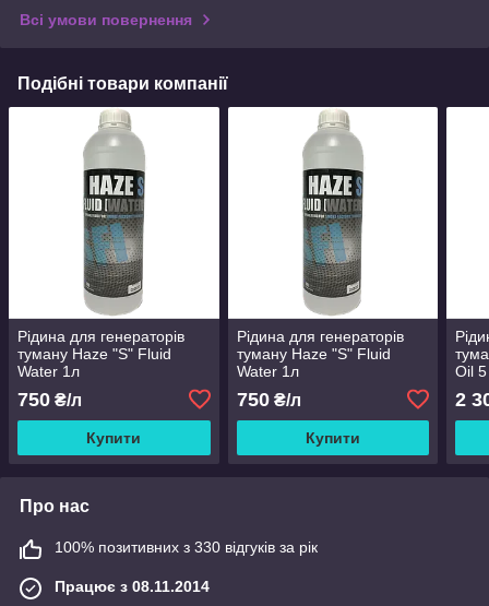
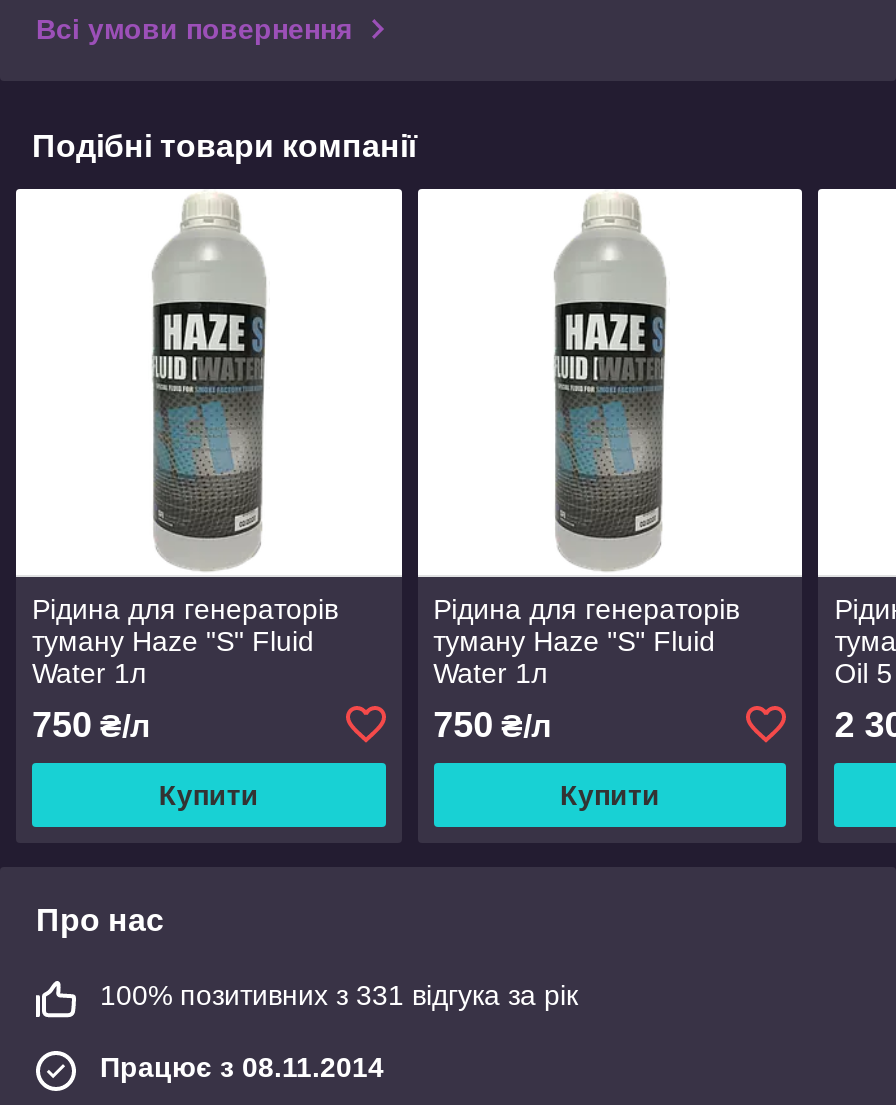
[55,538,318,556] 100% позитивних з 330 відгуків за рік -> [100,979,578,1011] 100% позитивних з 331 відгука за рік

